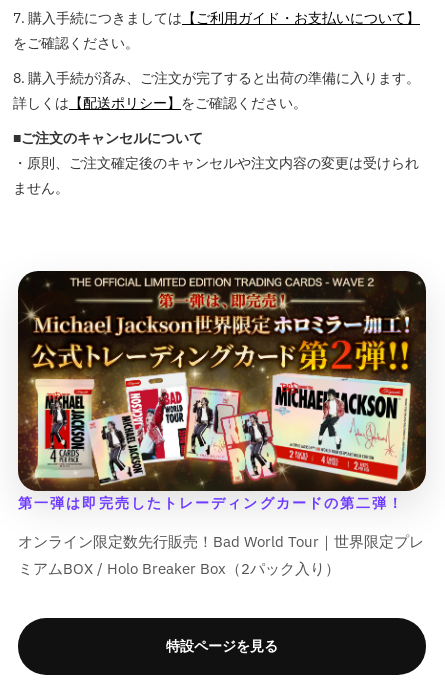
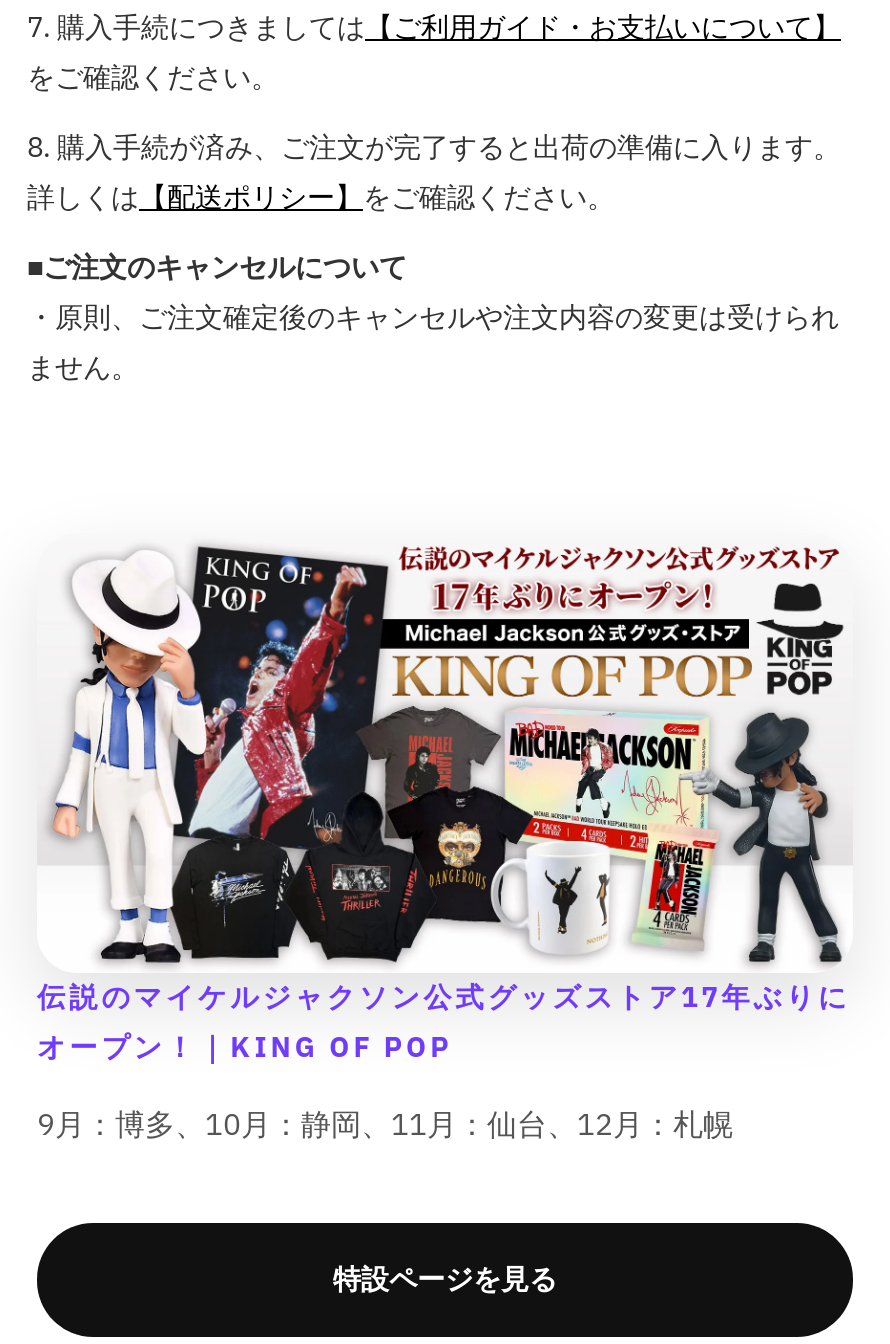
[17,270,427,511] [image] | 第一弾は即完売したトレーディングカードの第二弾！ -> [37,533,853,1064] [image] | 伝説のマイケルジャクソン公式グッズストア17年ぶりに | オープン！｜KING OF POP
[18,531,424,577] オンライン限定数先行販売！Bad World Tour｜世界限定プレ | ミアムBOX / Holo Breaker Box（2パック入り） -> [37,1104,733,1142] 9月：博多、10月：静岡、11月：仙台、12月：札幌

